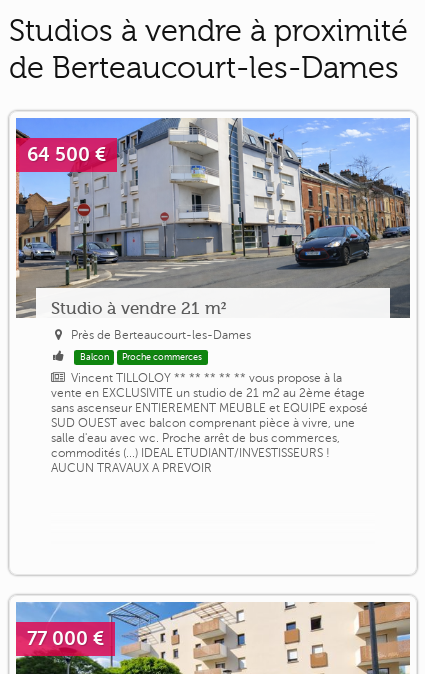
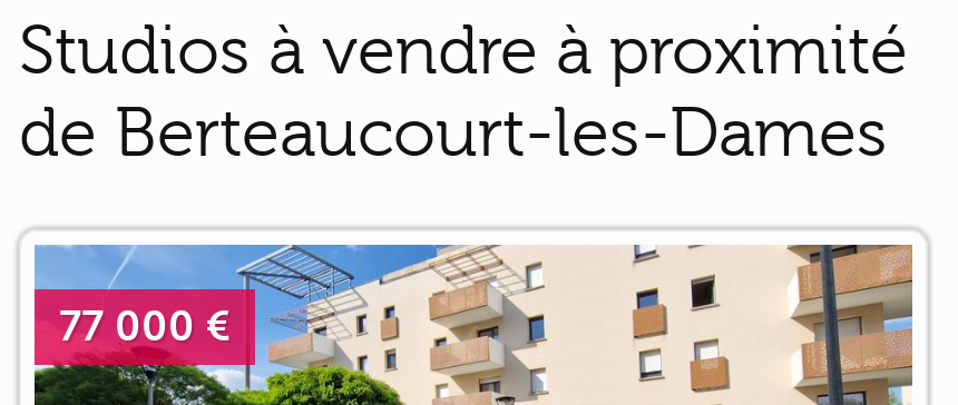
[15,117,411,319] [image] | 64 500 € -> none
[51,298,368,475] Studio à vendre 21 m² | Près de Berteaucourt-les-Dames | Balcon | Proche commerces | Vincent TILLOLOY ** ** ** ** ** vous propose à la | vente en EXCLUSIVITE un studio de 21 m2 au 2ème étage | sans ascenseur ENTIEREMENT MEUBLE et EQUIPE exposé | SUD OUEST avec balcon comprenant pièce à vivre, une | salle d'eau avec wc. Proche arrêt de bus commerces, | commodités (...) IDEAL ETUDIANT/INVESTISSEURS ! | AUCUN TRAVAUX A PREVOIR -> none

